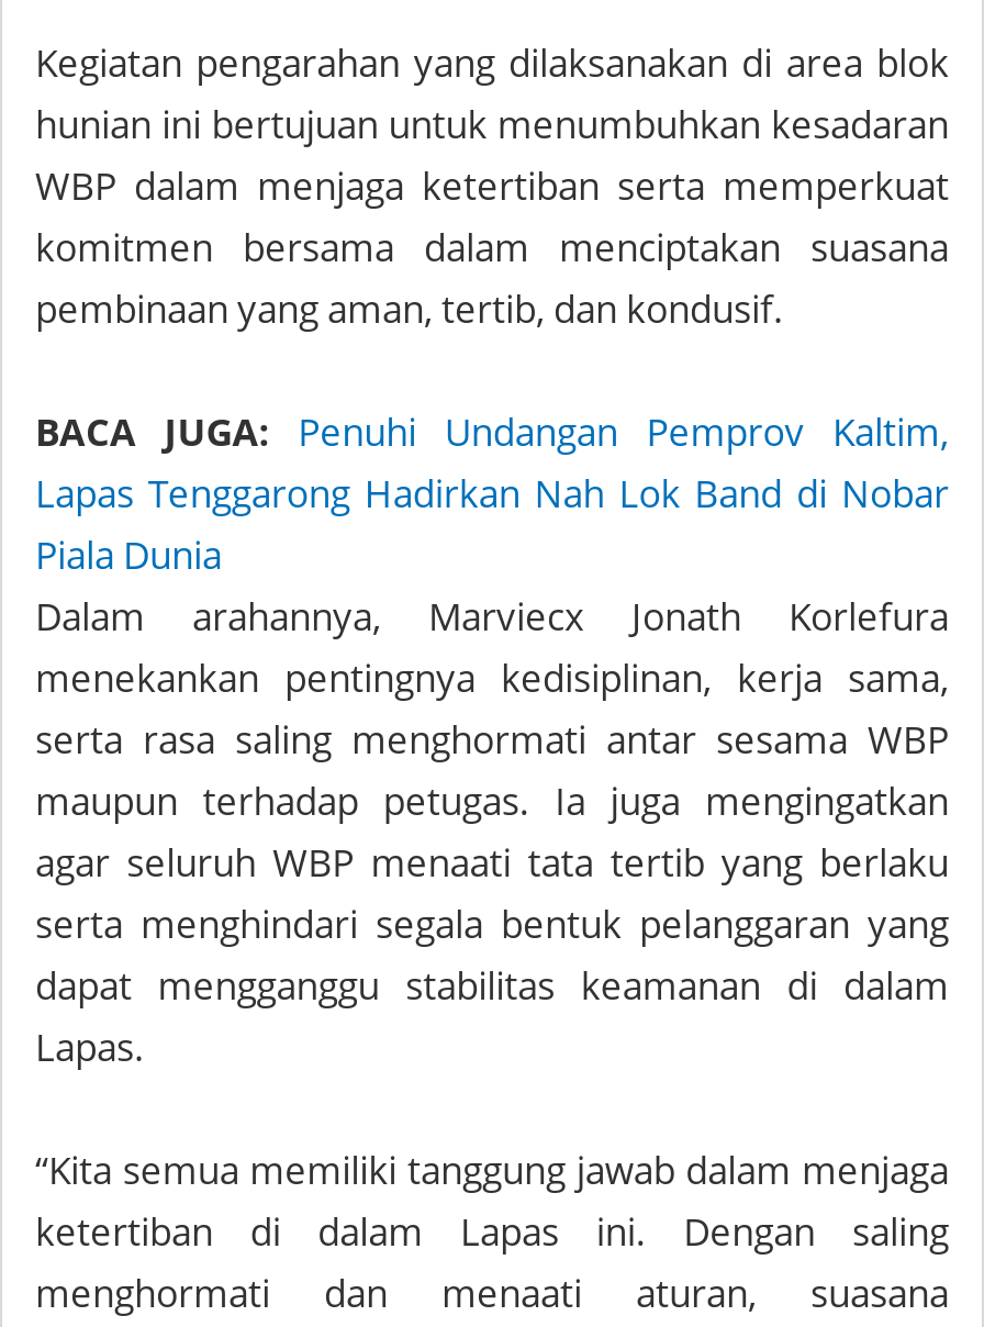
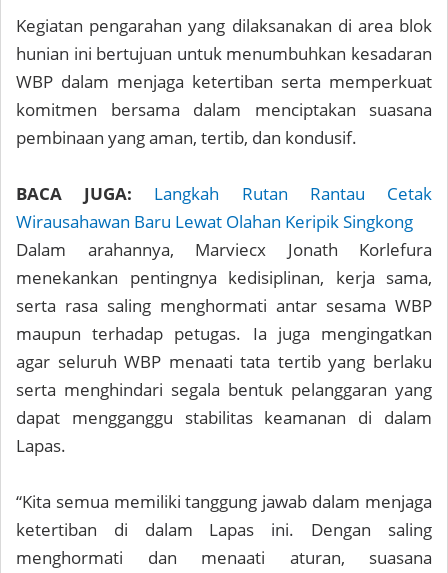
[35,406,949,580] BACA JUGA: Penuhi Undangan Pemprov Kaltim, | Lapas Tenggarong Hadirkan Nah Lok Band di Nobar | Piala Dunia -> [16,182,432,233] BACA JUGA: | Langkah Rutan Rantau Cetak | Wirausahawan Baru Lewat Olahan Keripik Singkong

